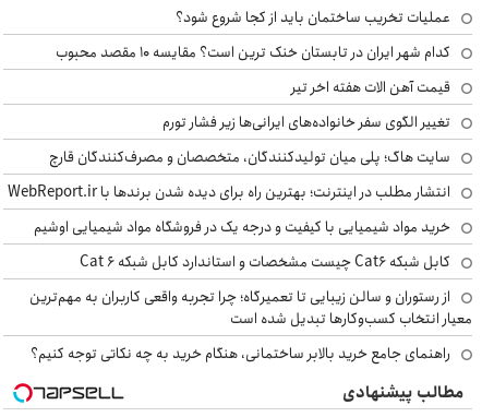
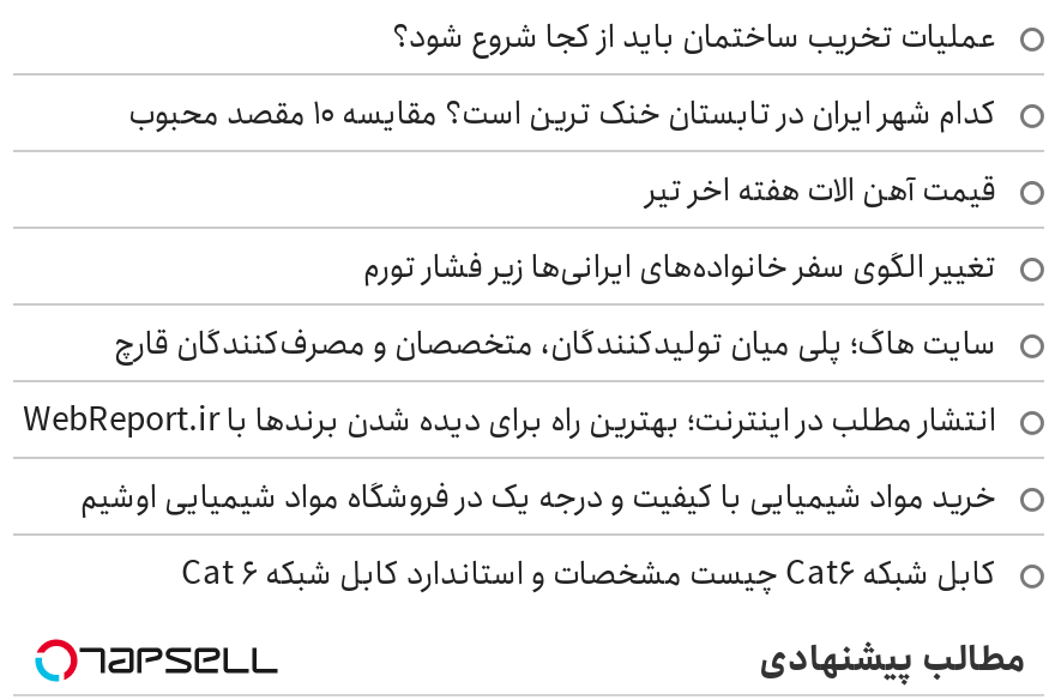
[29,285,472,366] از رستوران و سالن زیبایی تا تعمیرگاه؛ چرا تجربه واقعی کاربران به مهم‌ترین | معیار انتخاب کسب‌وکارها تبدیل شده است | راهنمای جامع خرید بالابر ساختمانی، هنگام خرید به چه نکاتی توجه کنیم؟ -> none

